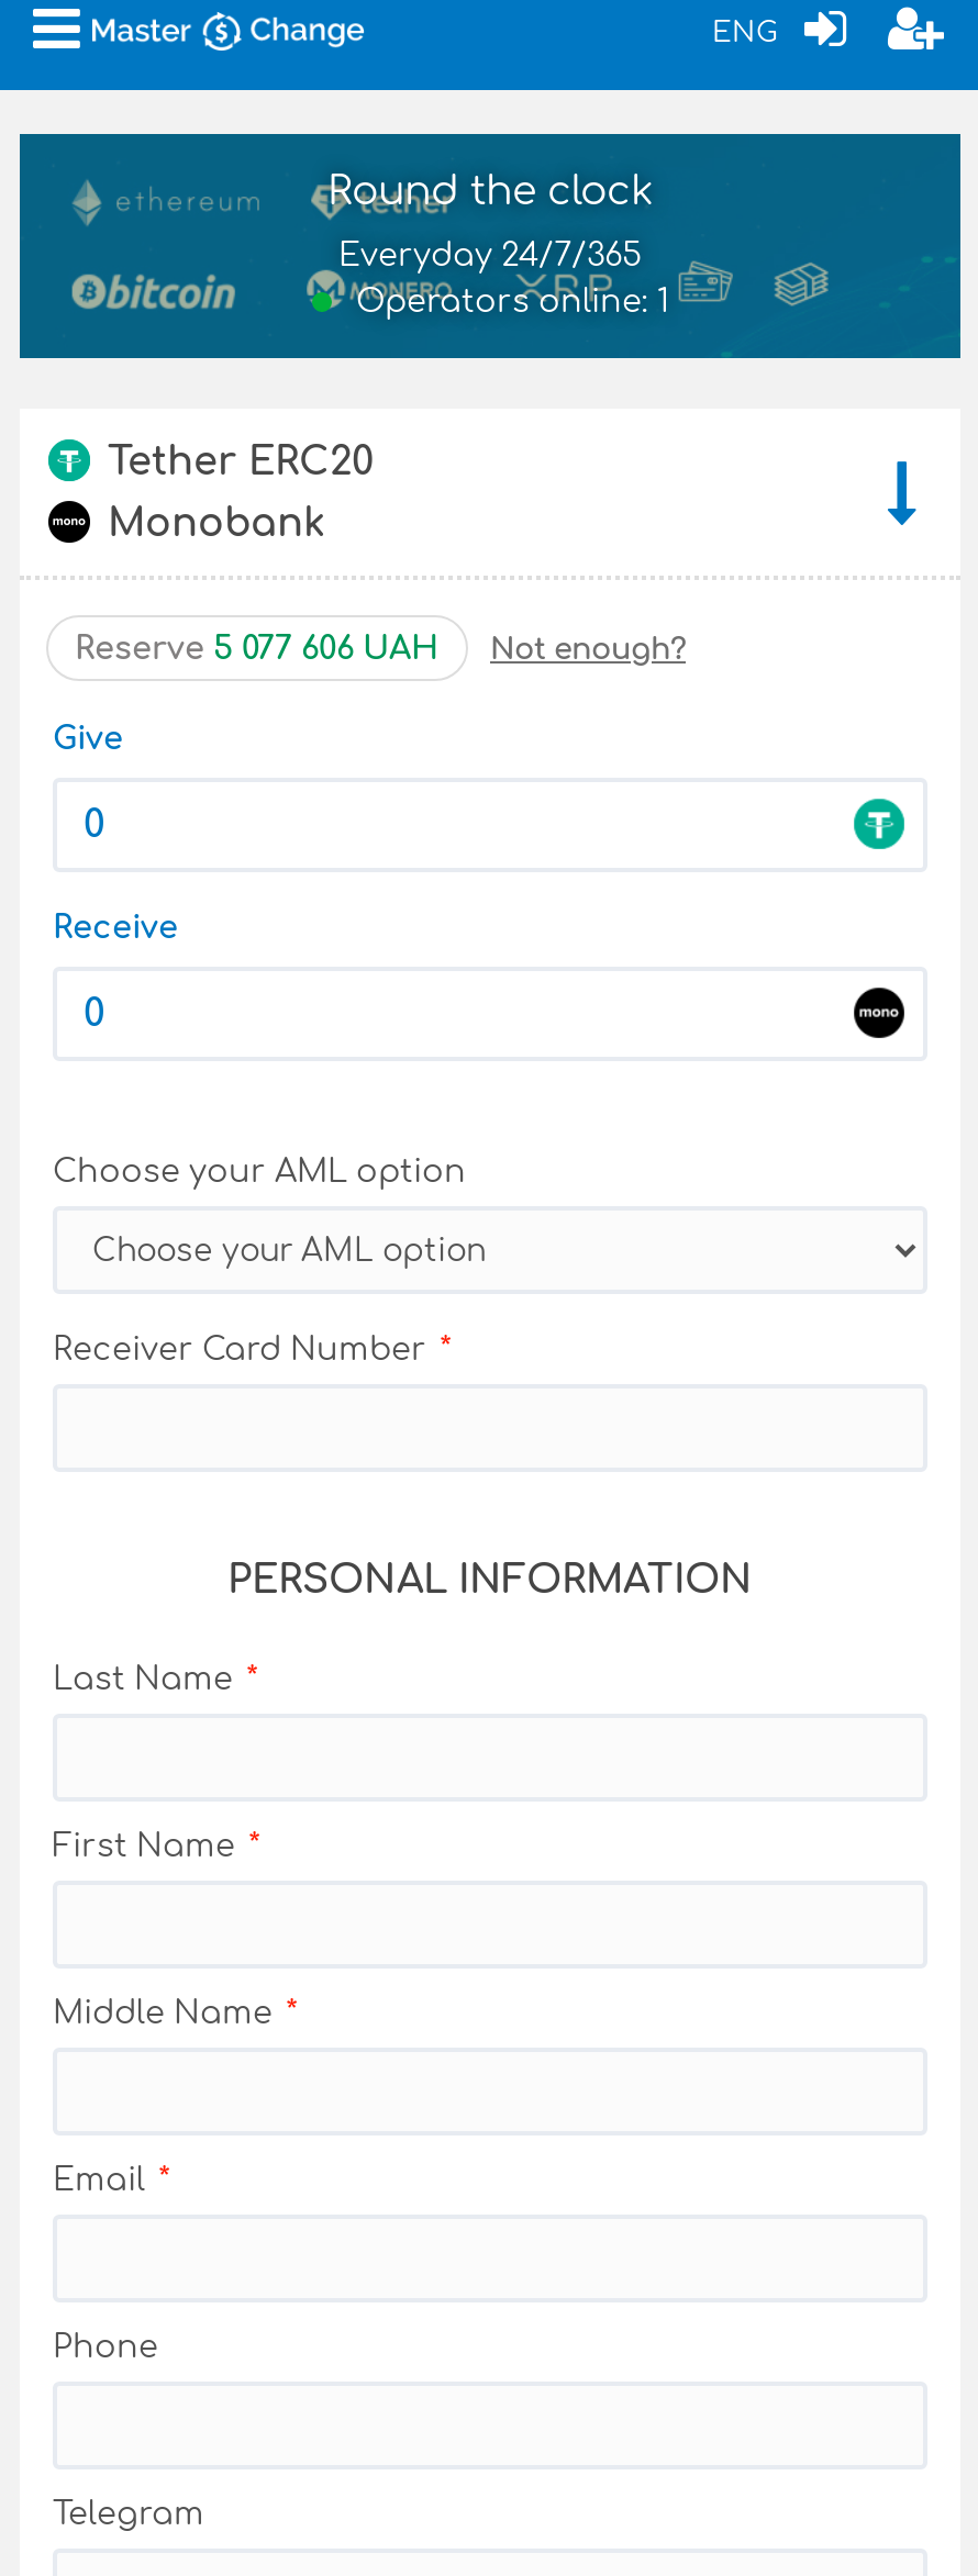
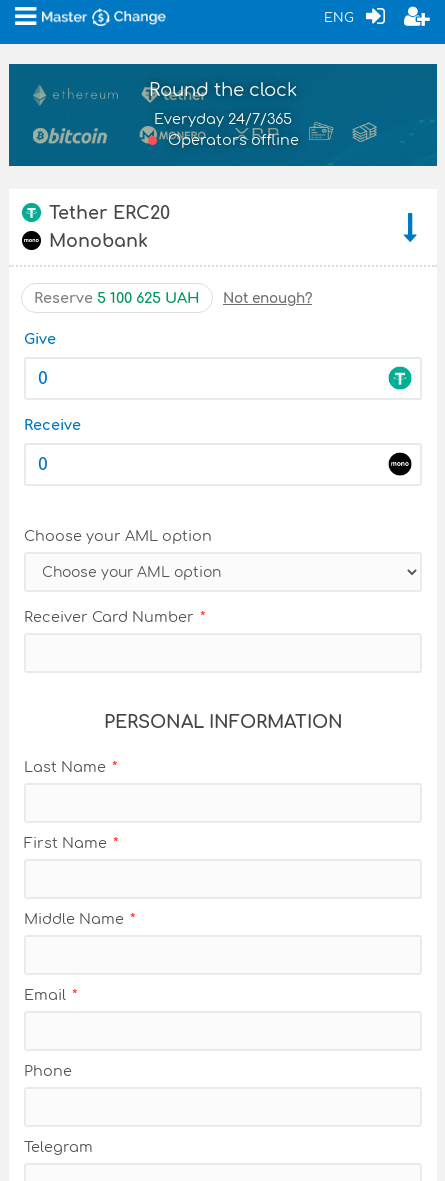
[347,283,668,319] Operators online: 1 -> [163,132,298,148] Operators offline
[75,631,686,667] Reserve 5 077 606 UAH Not enough? -> [34,290,312,306] Reserve 5 100 625 UAH Not enough?

